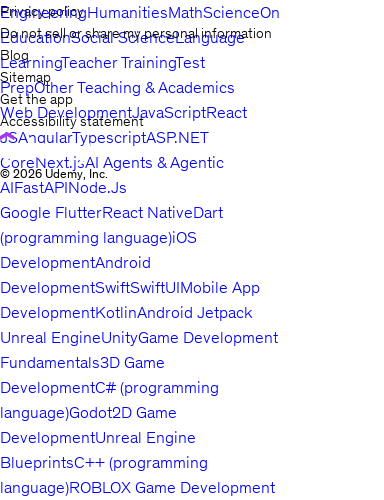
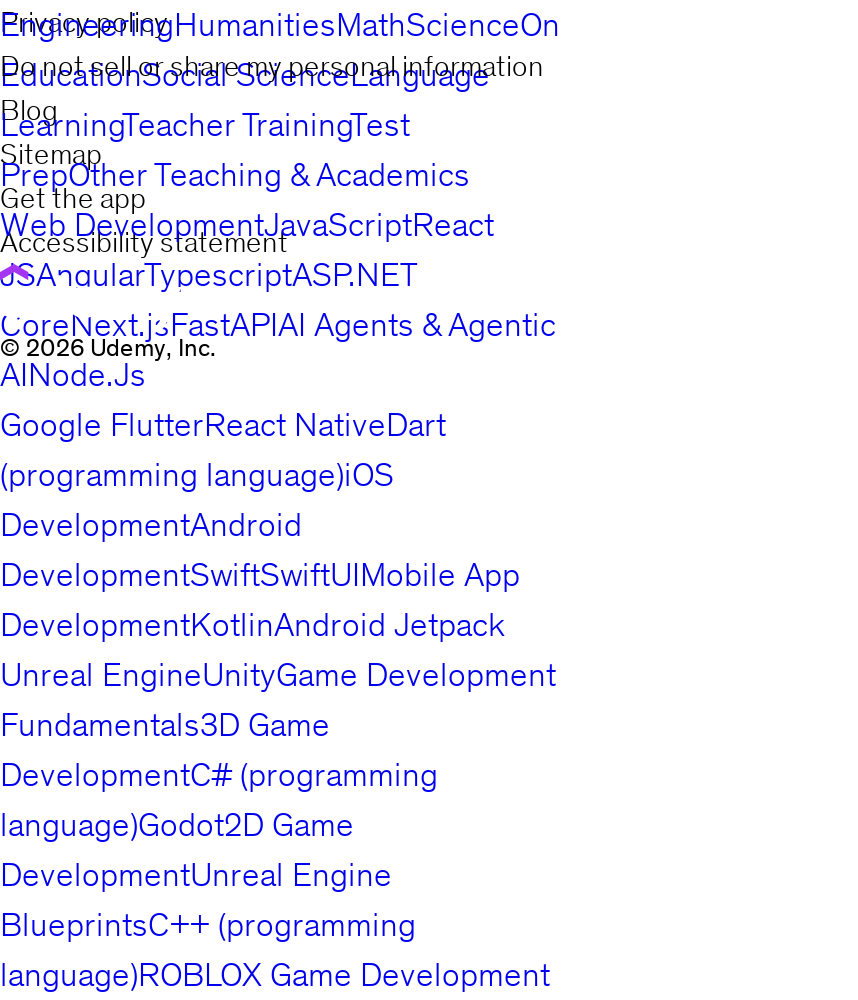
[0,152,224,197] CoreNext.jsAI Agents & Agentic | AIFastAPINode.Js -> [0,304,556,394] CoreNext.jsFastAPIAI Agents & Agentic | AINode.Js

